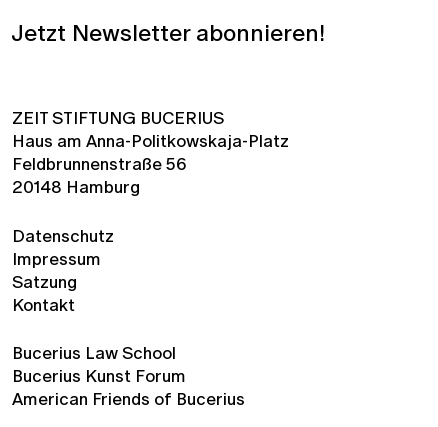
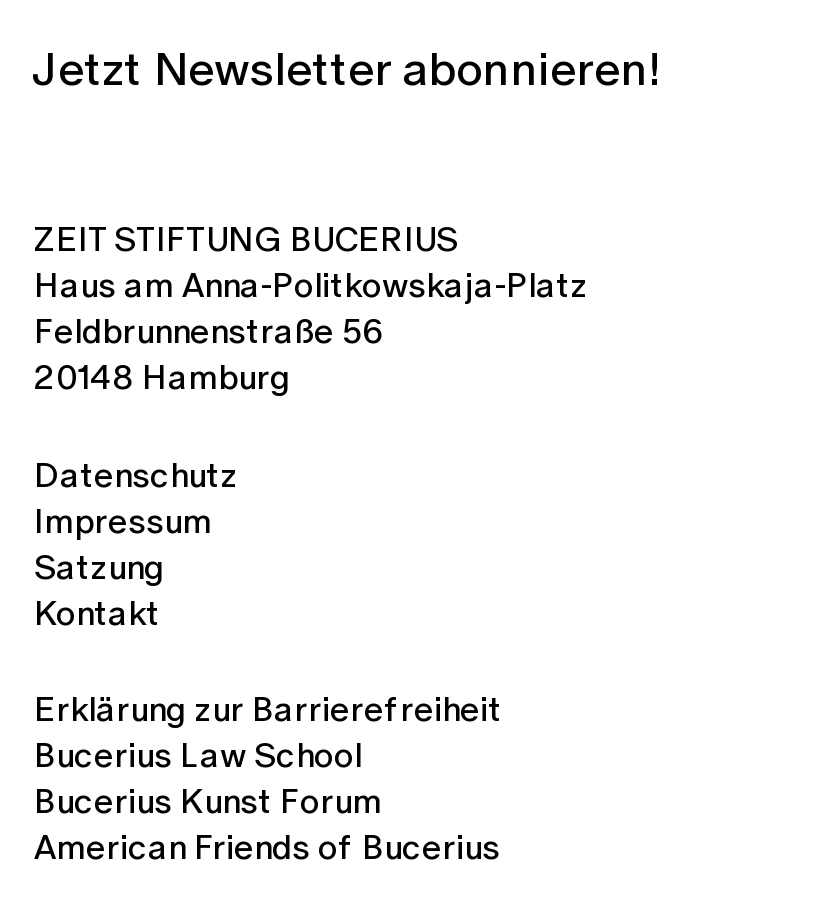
none -> [34,684,502,734] Erklärung zur Barrierefreiheit

